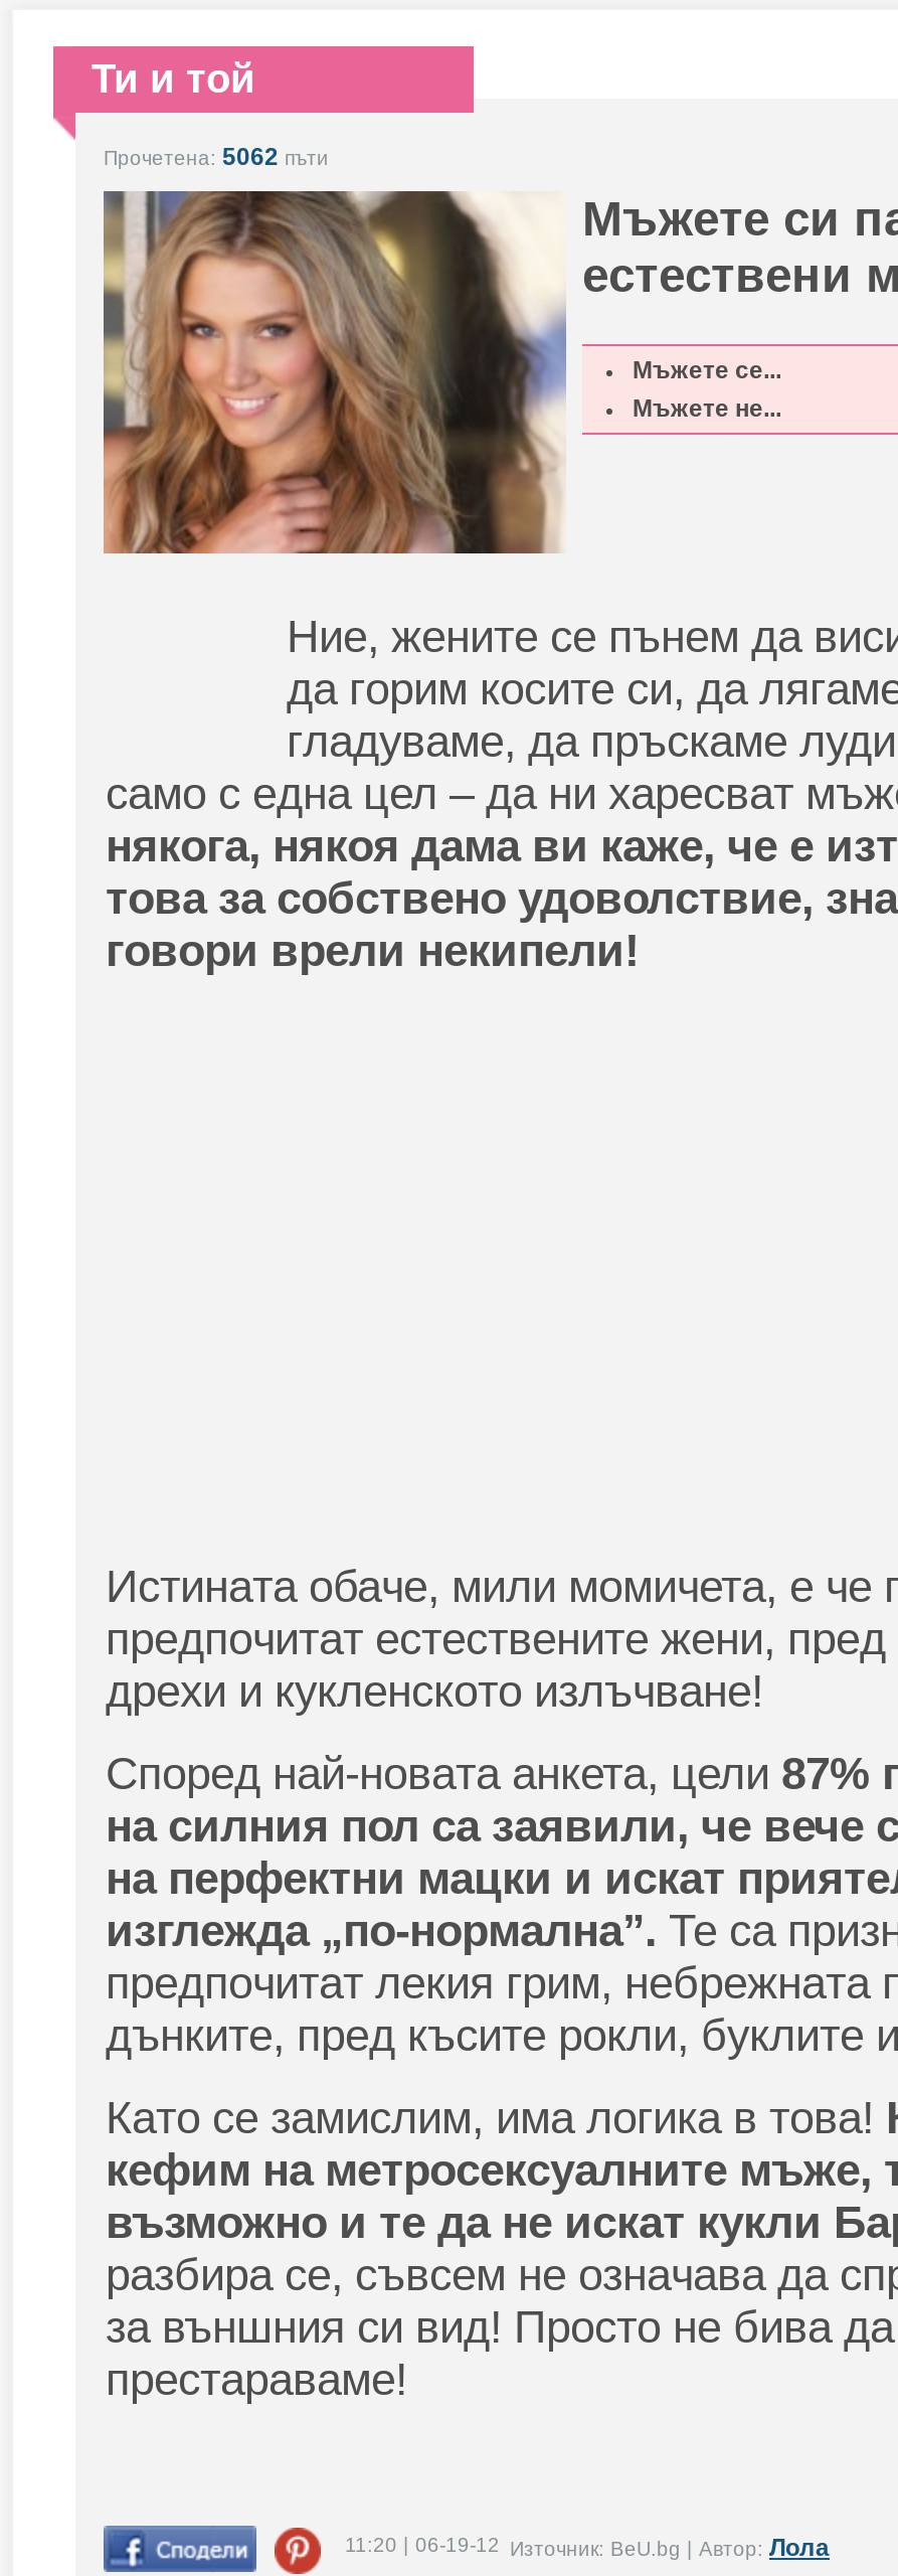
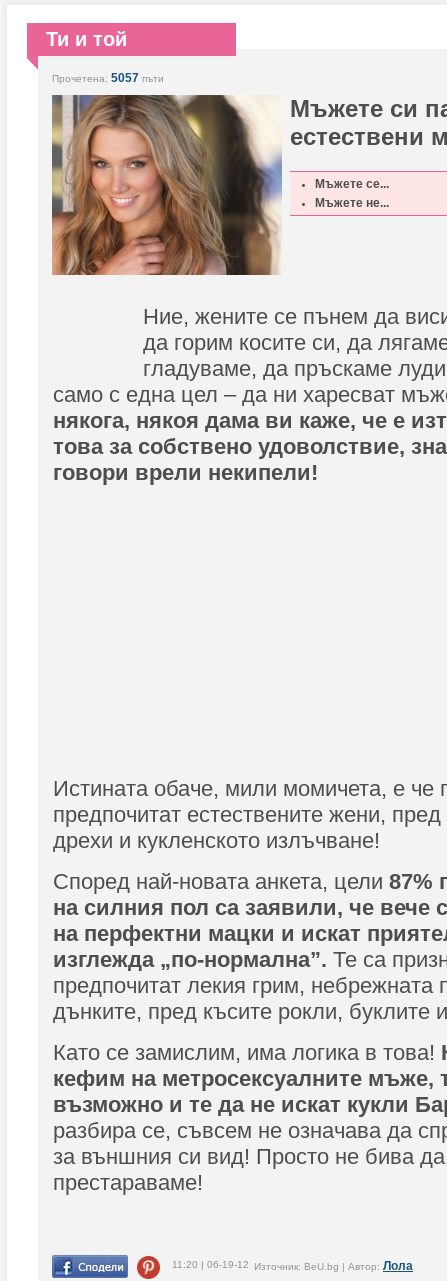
[104,143,329,171] Прочетена: 5062 пъти -> [52,71,164,85] Прочетена: 5057 пъти

